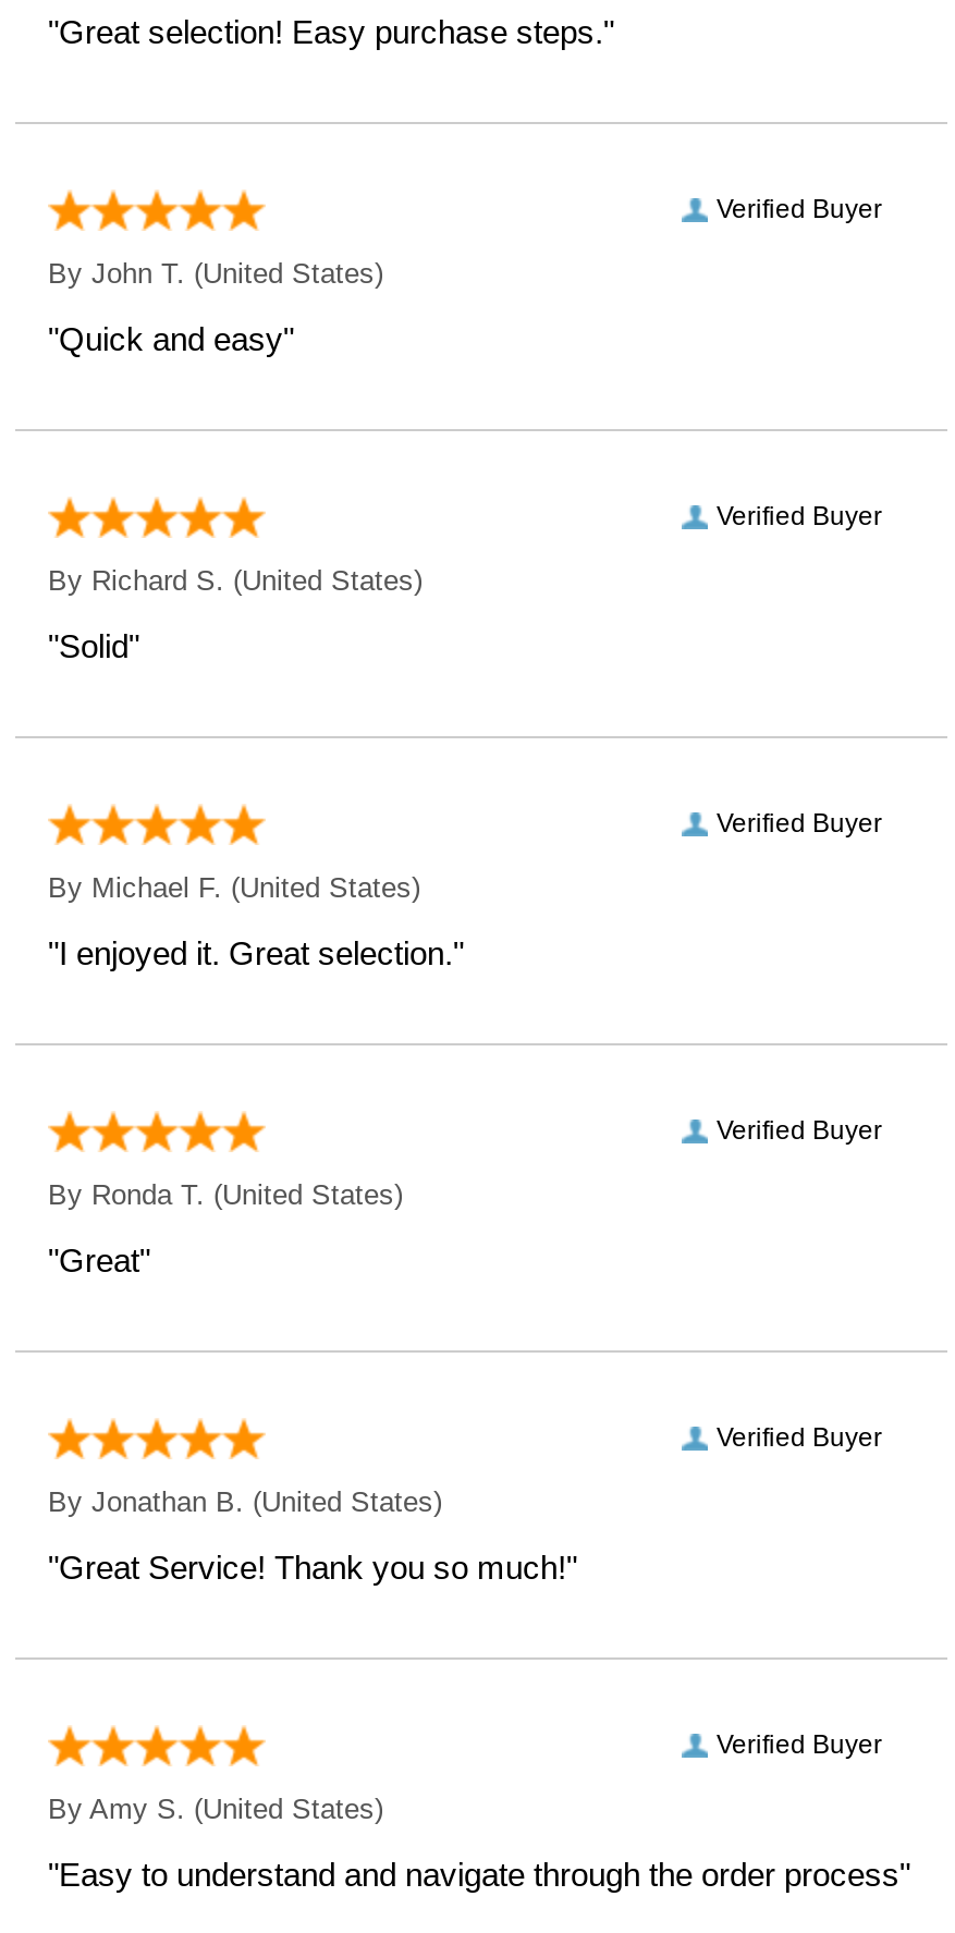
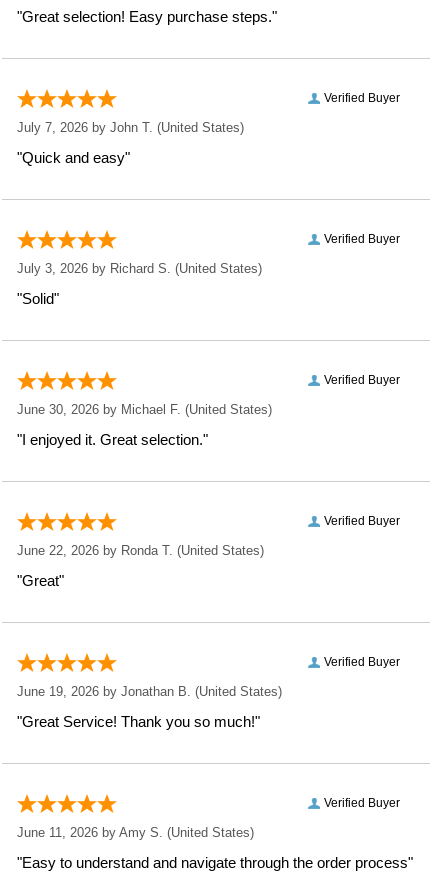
[48,258,383,290] By John T. (United States) -> [17,120,244,135] July 7, 2026 by John T. (United States)
[48,565,423,597] By Richard S. (United States) -> [17,261,262,276] July 3, 2026 by Richard S. (United States)
[48,872,420,905] By Michael F. (United States) -> [17,402,272,417] June 30, 2026 by Michael F. (United States)
[48,1179,403,1212] By Ronda T. (United States) -> [17,543,264,558] June 22, 2026 by Ronda T. (United States)
[48,1486,442,1519] By Jonathan B. (United States) -> [17,684,282,699] June 19, 2026 by Jonathan B. (United States)
[48,1793,383,1826] By Amy S. (United States) -> [17,825,254,840] June 11, 2026 by Amy S. (United States)

